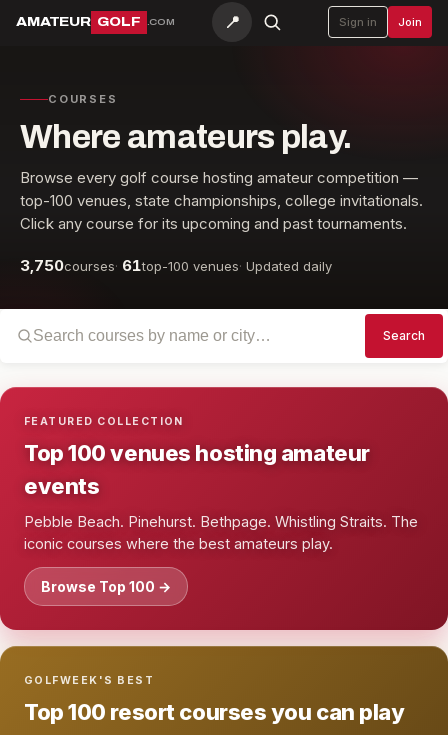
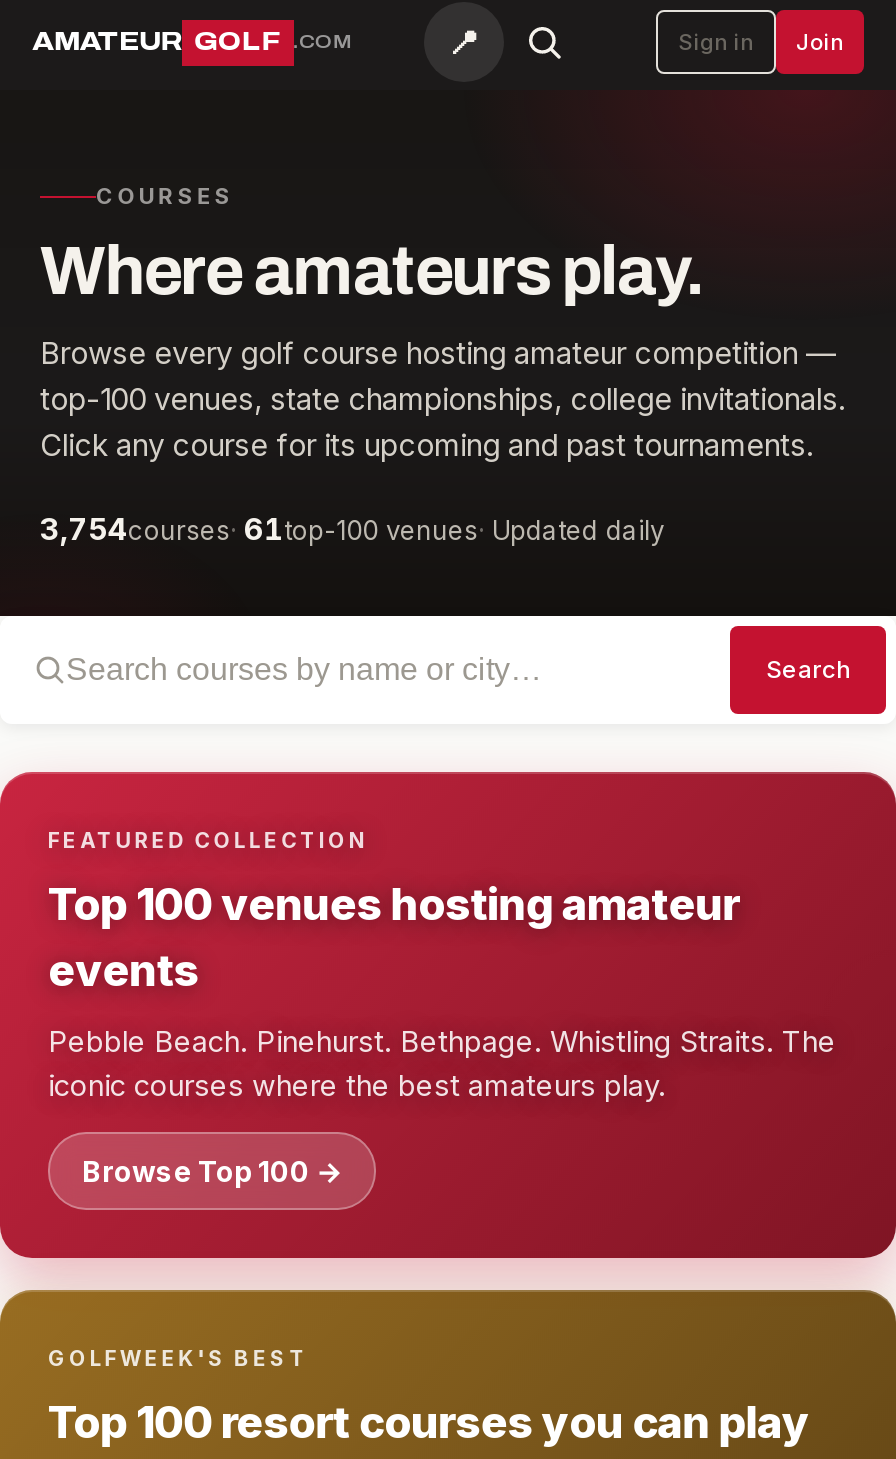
[20,256,332,275] 3,750courses · 61top-100 venues · Updated daily -> [40,510,664,548] 3,754courses · 61top-100 venues · Updated daily

